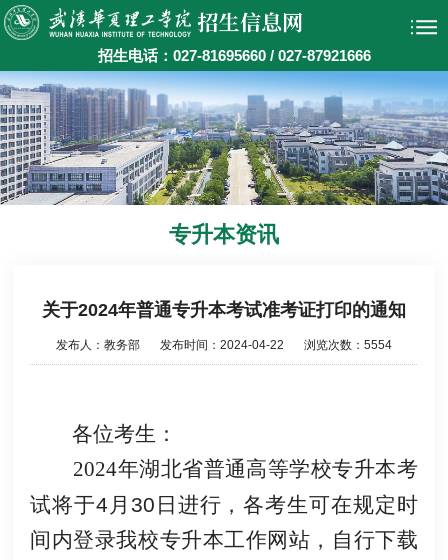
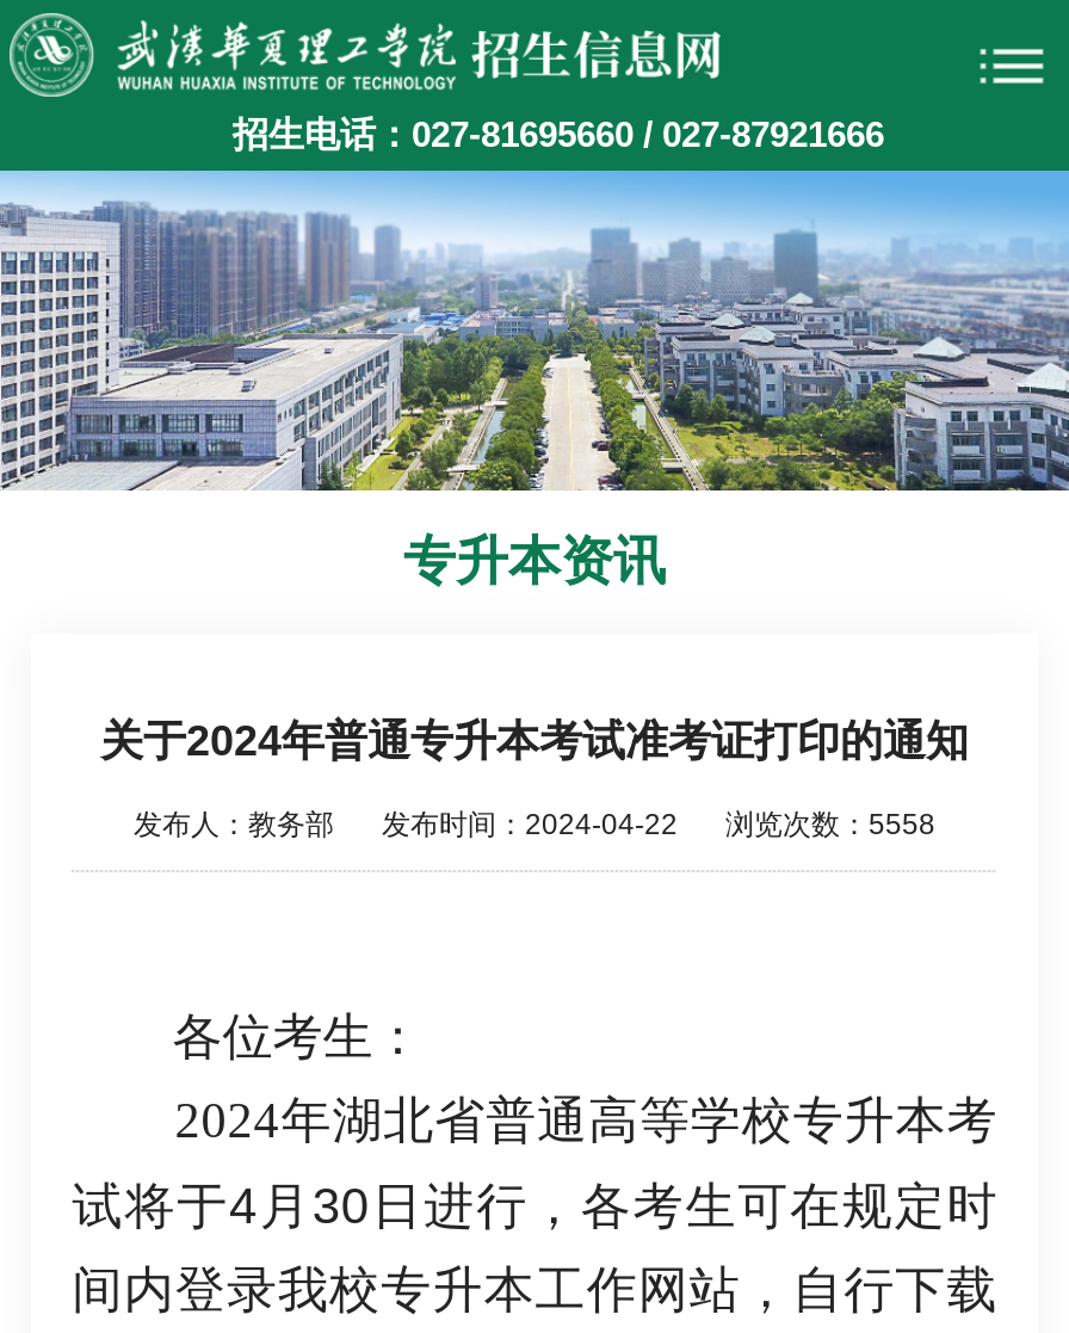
[56,338,392,352] 发布人：教务部 发布时间：2024-04-22 浏览次数：5554 -> [134,809,935,842] 发布人：教务部 发布时间：2024-04-22 浏览次数：5558

